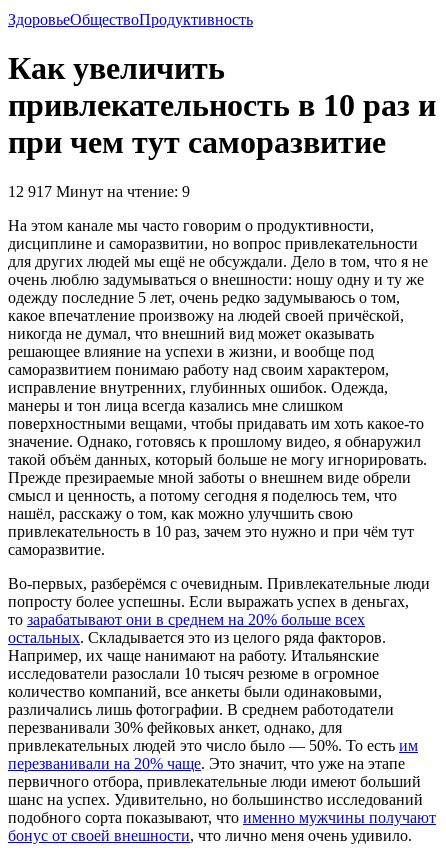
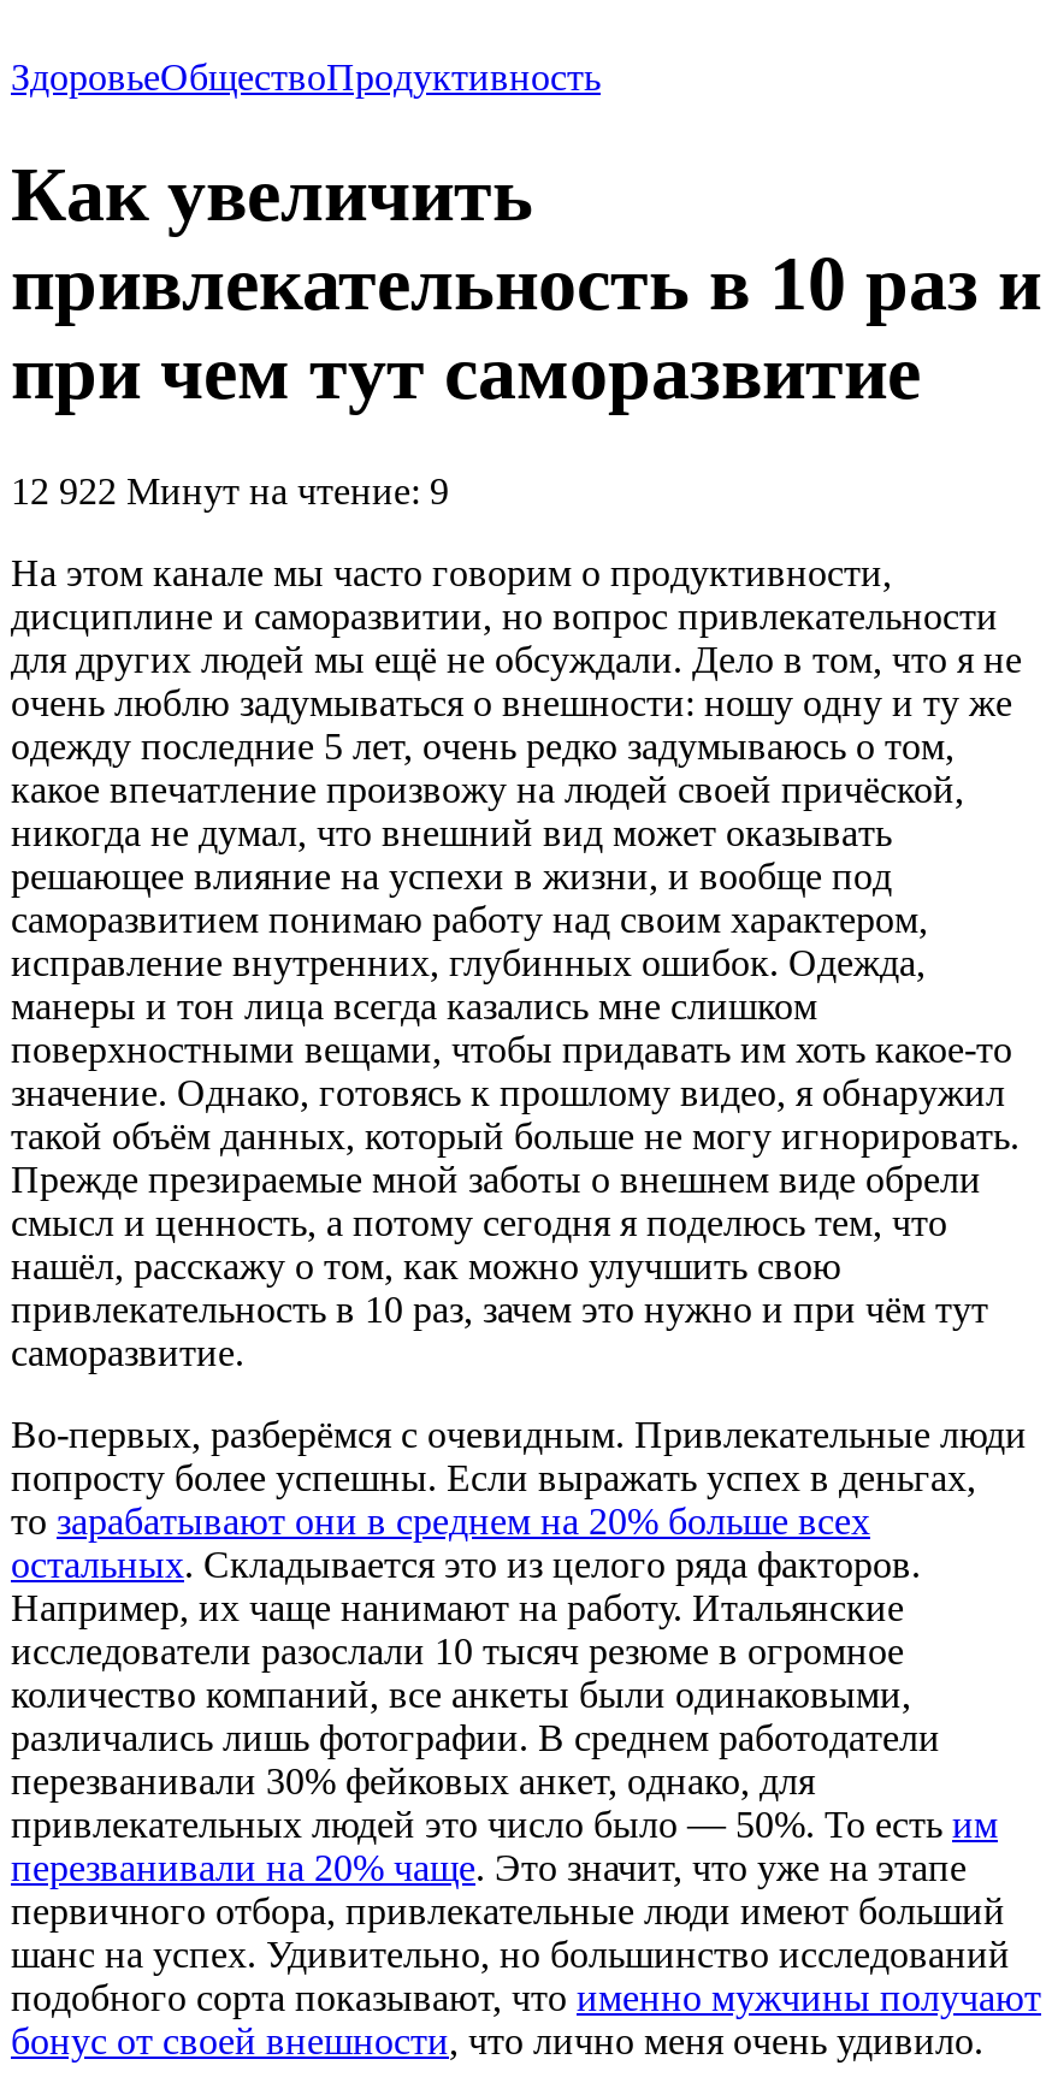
[8,183,190,200] 12 917 Минут на чтение: 9 -> [11,470,449,511] 12 922 Минут на чтение: 9

